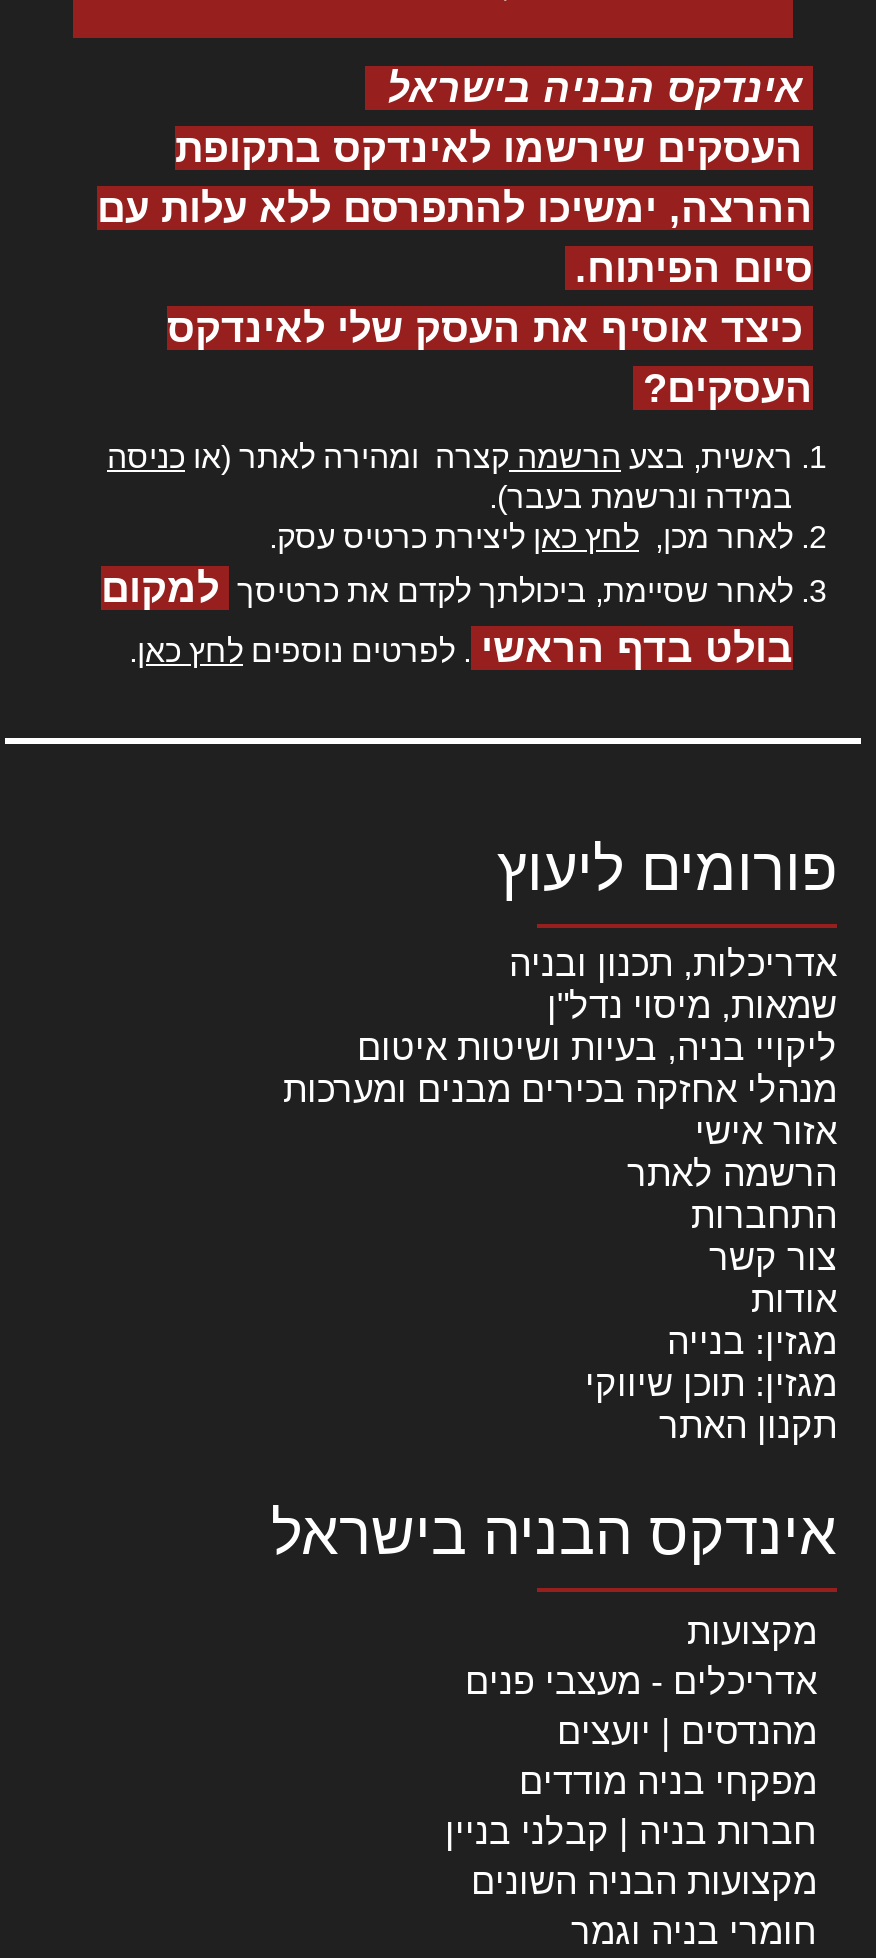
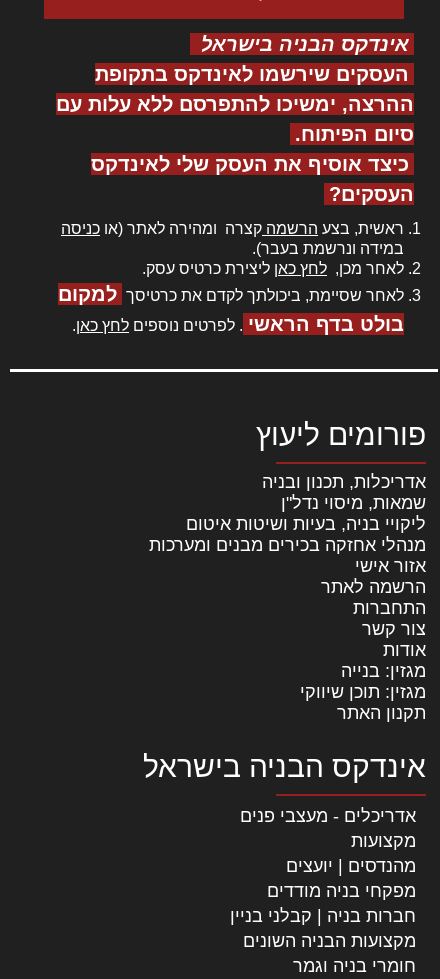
moved [687,1612,817,1652] -> [351,831,416,851]: מקצועות
moved [465,1662,817,1702] -> [240,806,416,826]: אדריכלים - מעצבי פנים

